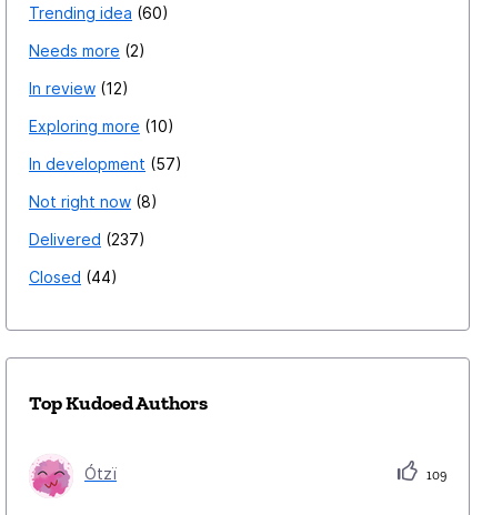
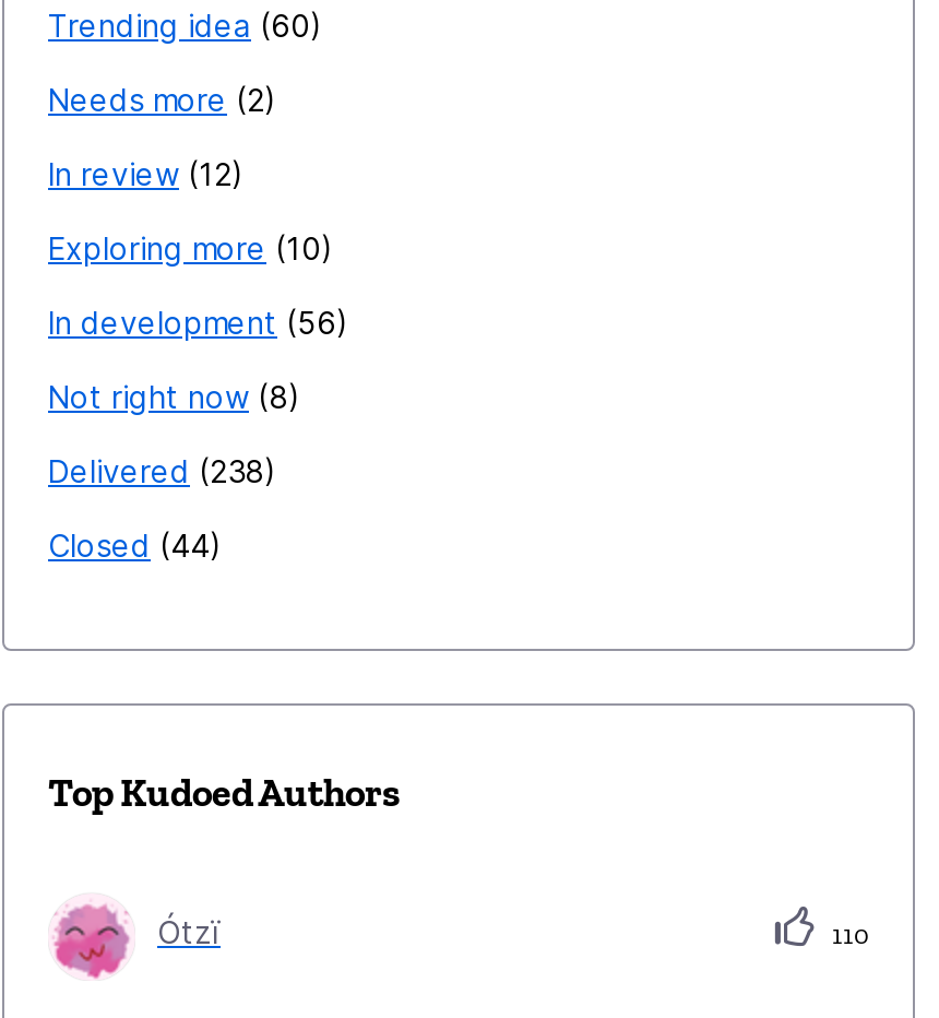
[29,154,175,173] In development 57 -> [48,304,336,341] In development 56
[29,230,139,249] Delivered 237 -> [48,453,264,490] Delivered 238
[423,467,446,483] 109 -> [825,920,869,951] 110

